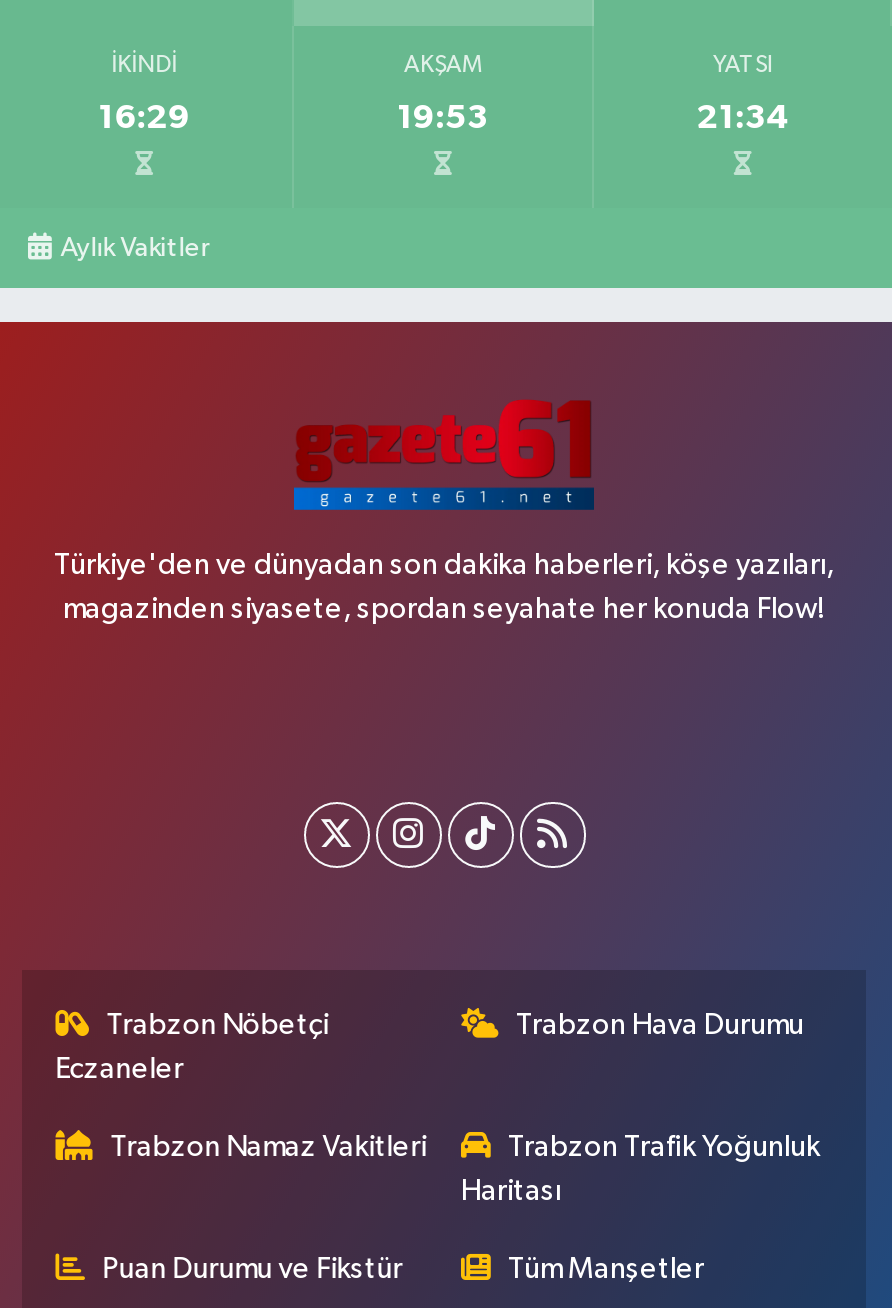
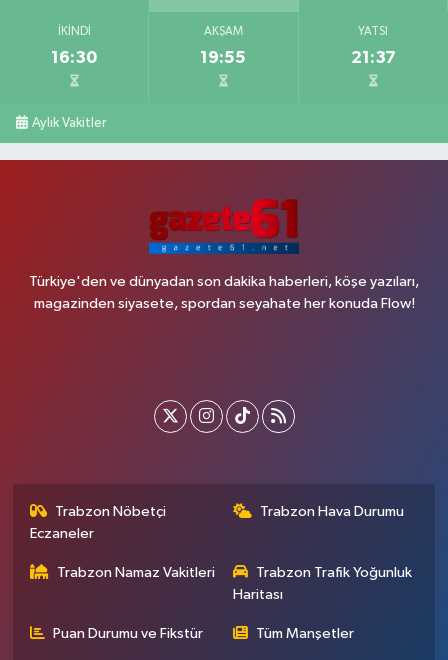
[98,100,190,134] 16:29 -> [51,49,97,66] 16:30
[397,100,489,134] 19:53 -> [200,49,246,66] 19:55
[697,100,789,134] 21:34 -> [351,49,396,66] 21:37

